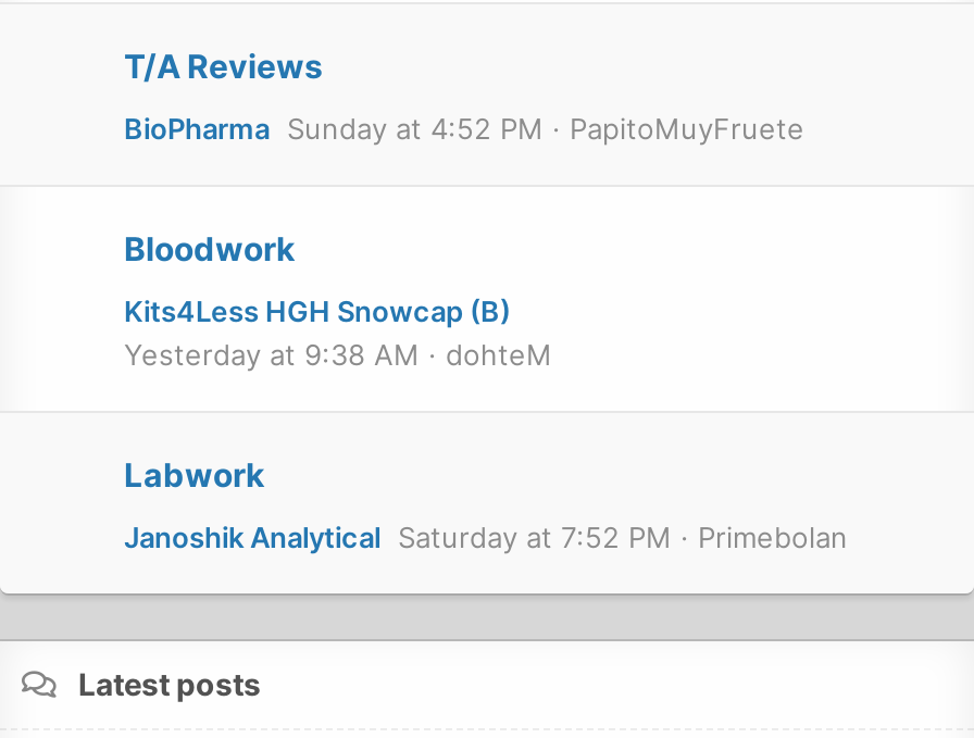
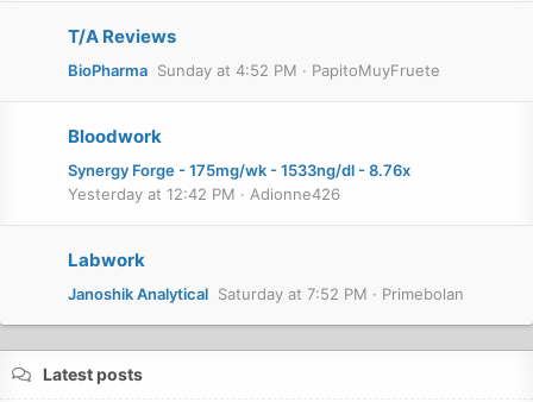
[124,293,552,371] Kits4Less HGH Snowcap (B) | Yesterday at 9:38 AM | dohteM -> [68,160,410,203] Synergy Forge - 175mg/wk - 1533ng/dl - 8.76x | Yesterday at 12:42 PM | Adionne426

